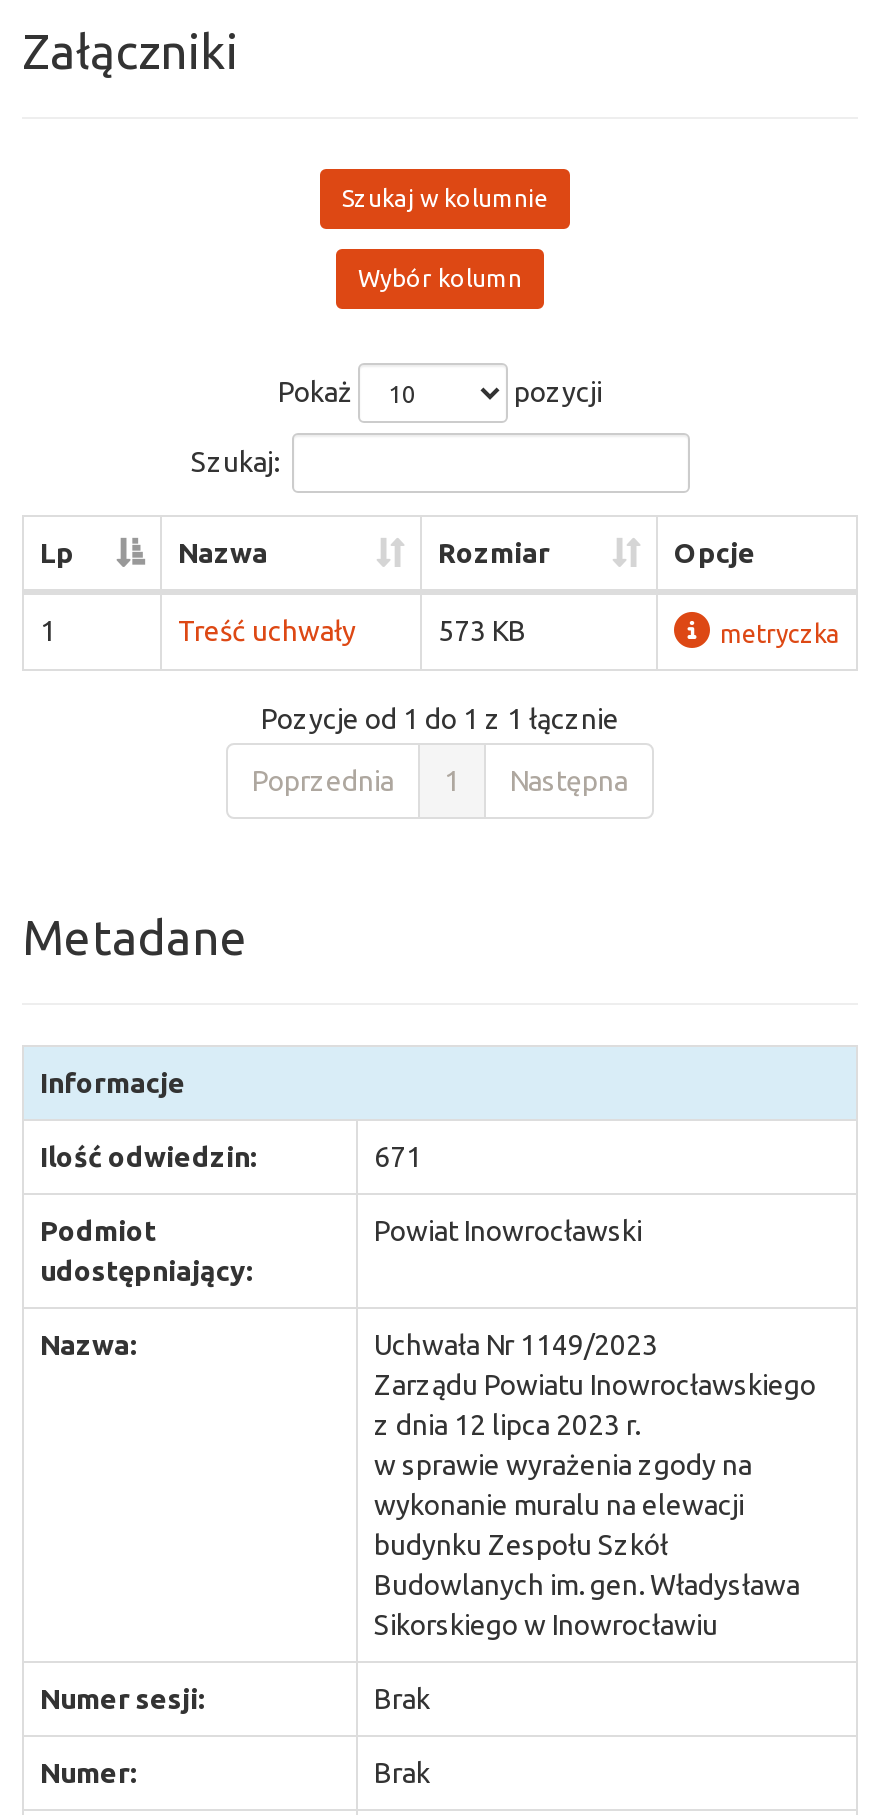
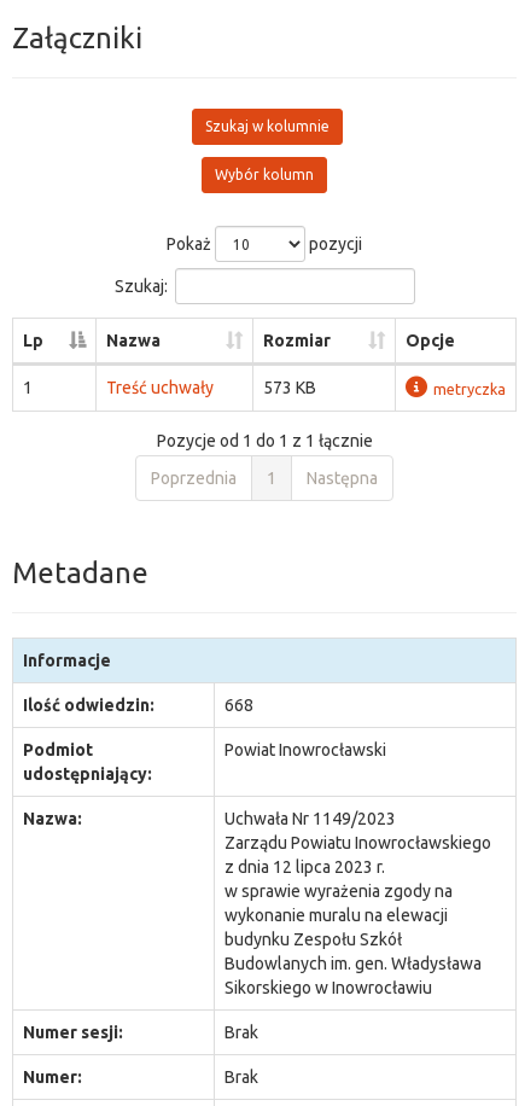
[374,1141,422,1173] 671 -> [224,695,253,715] 668

